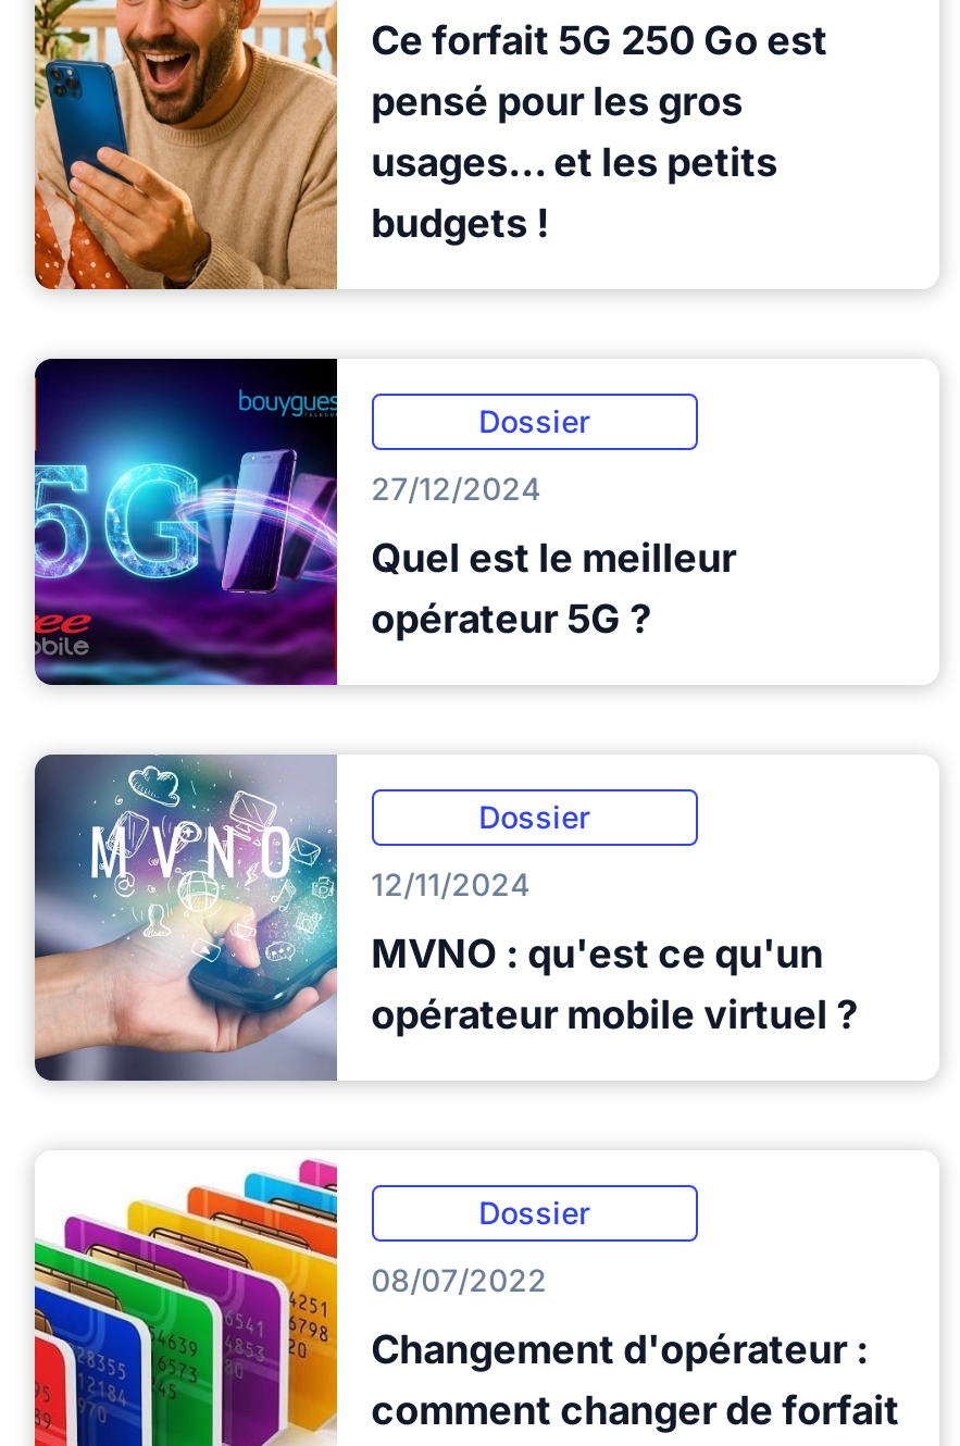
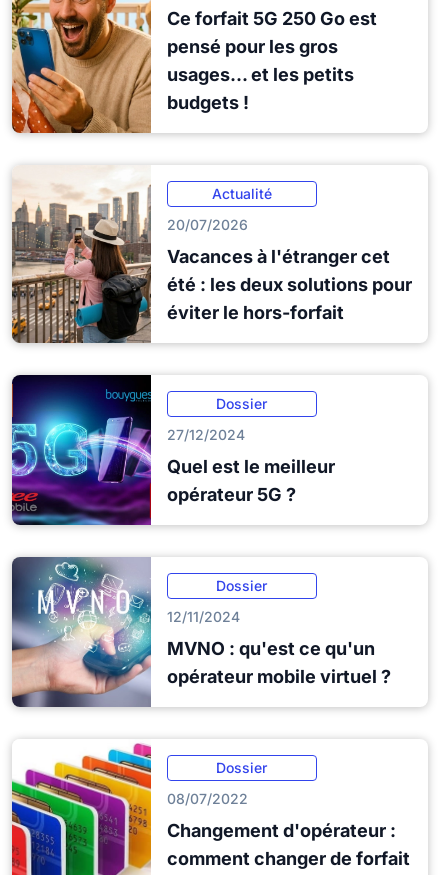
none -> [11,165,412,344] [image] | Actualité | 20/07/2026 | Vacances à l'étranger cet | été : les deux solutions pour | éviter le hors-forfait

